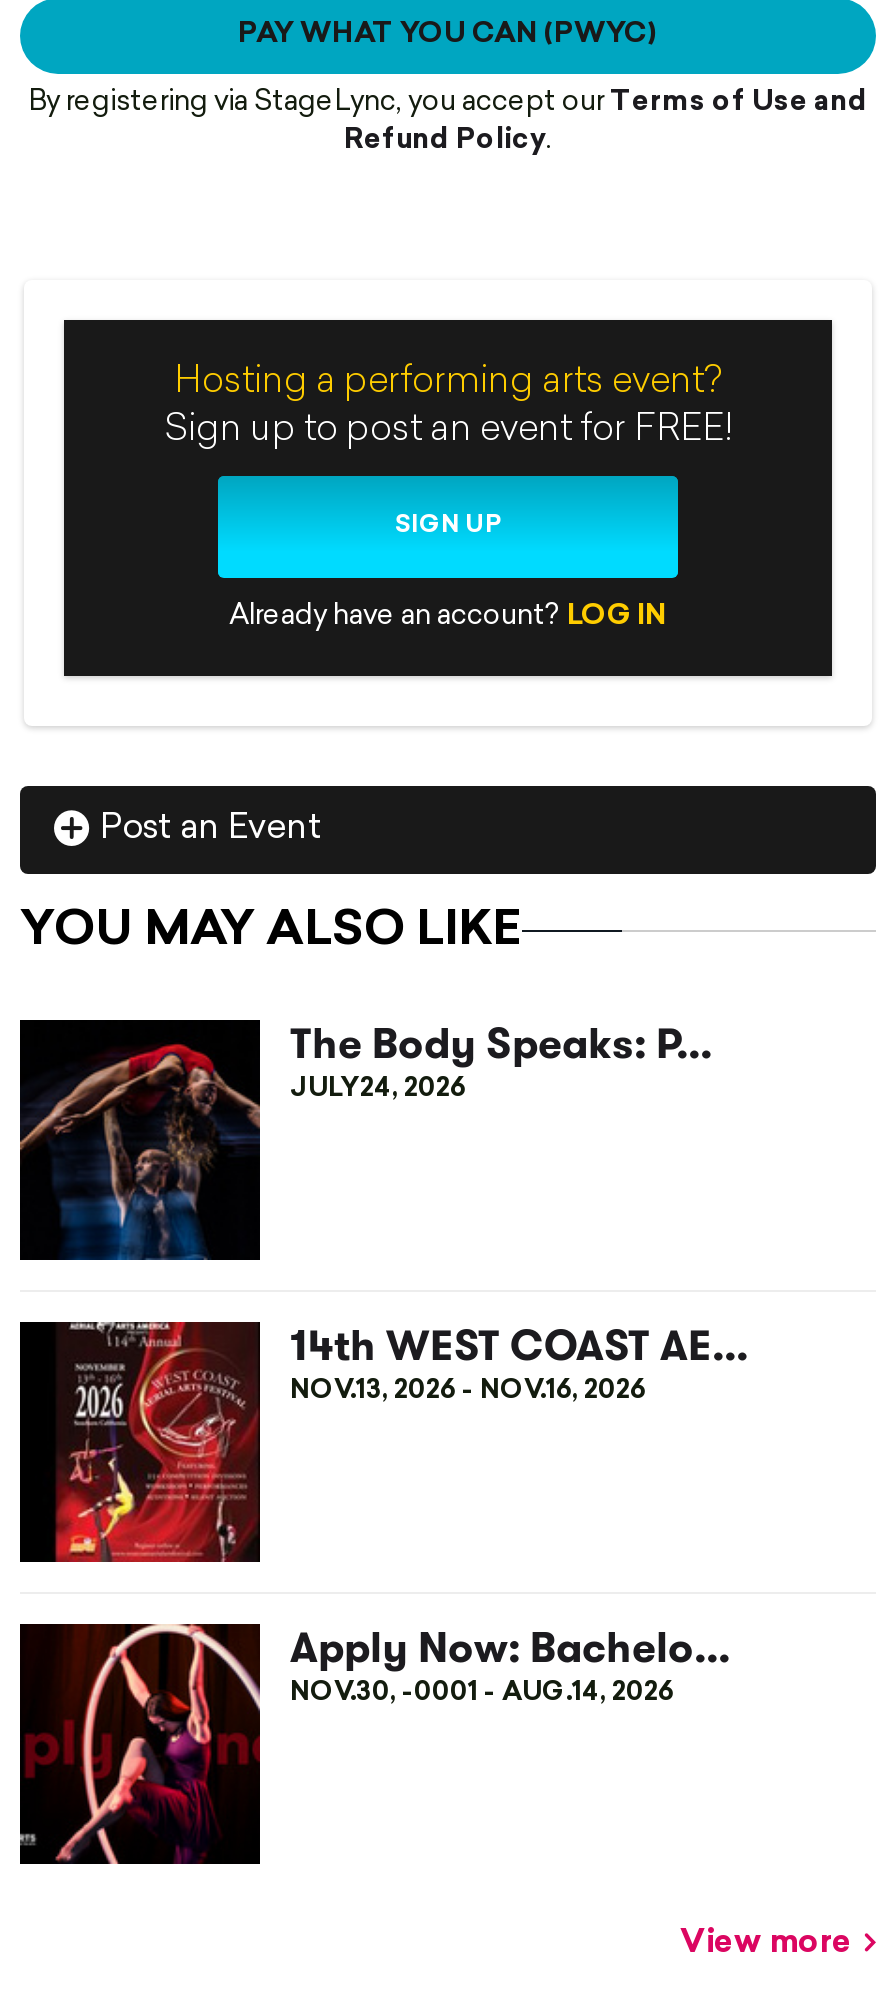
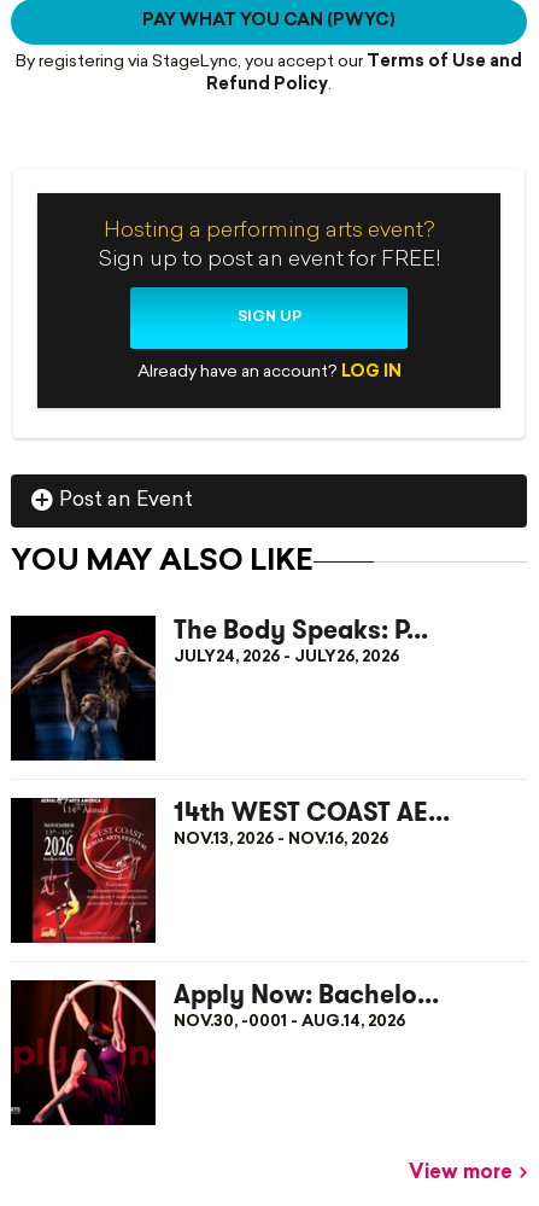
[290,1075,466,1101] JULY24, 2026 -> [174,649,399,665] JULY24, 2026 - JULY26, 2026

